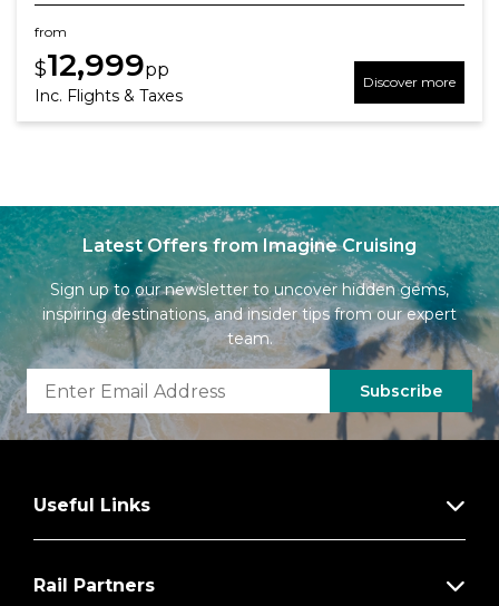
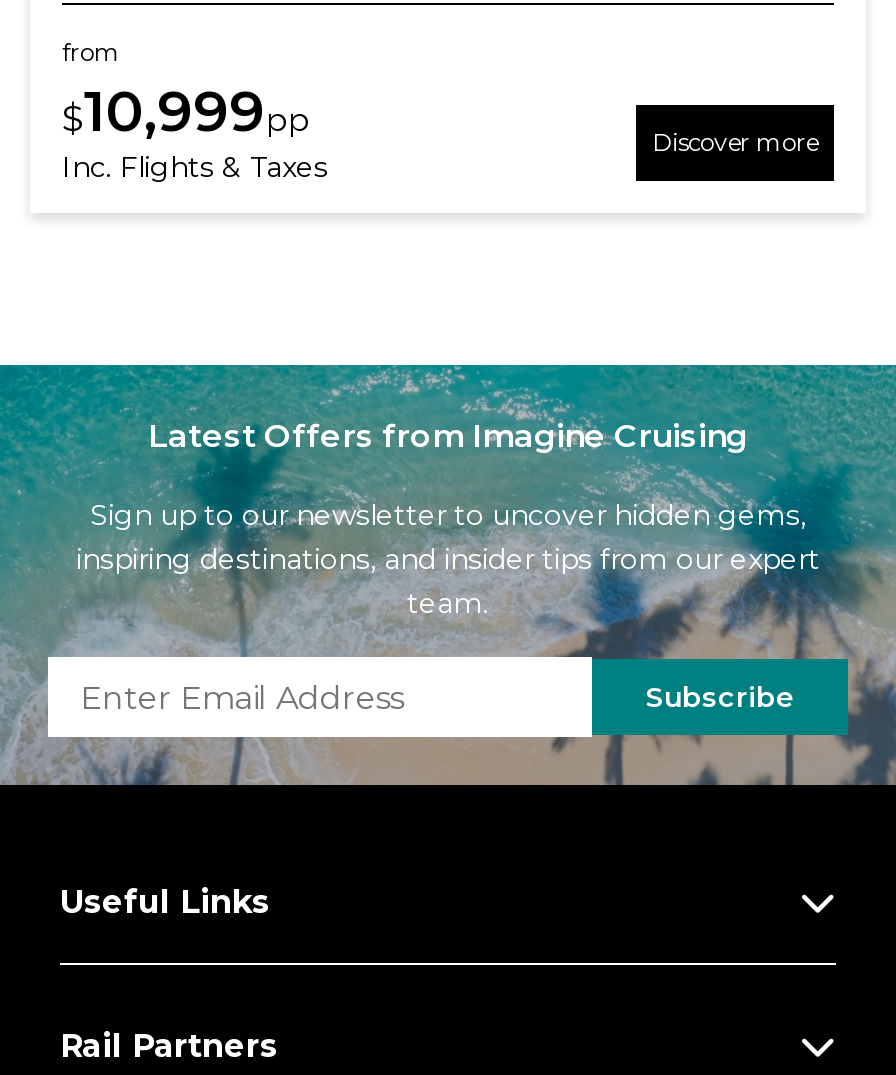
[35,46,169,84] $12,999pp -> [62,78,310,146] $10,999pp

